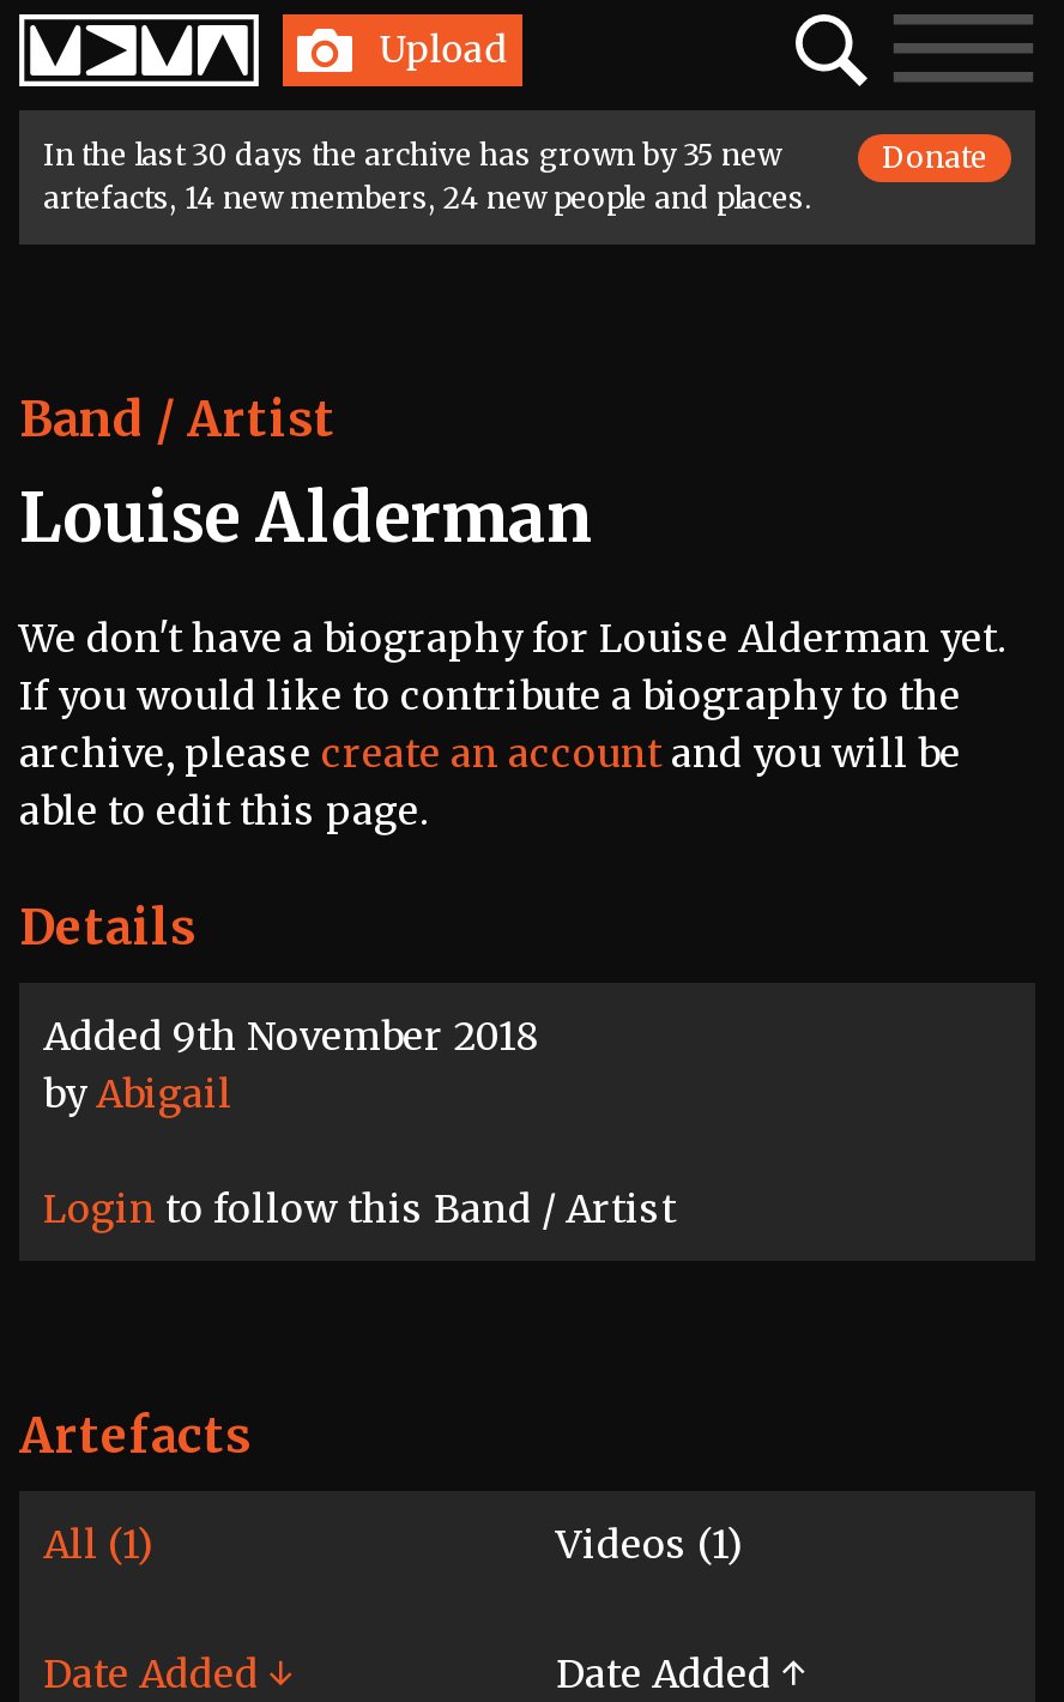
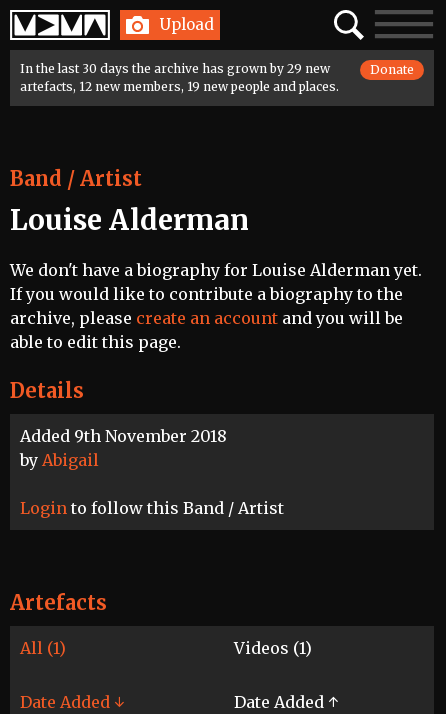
[43,137,781,173] In the last 30 days the archive has grown by 35 new -> [20,61,330,76] In the last 30 days the archive has grown by 29 new
[43,180,812,216] artefacts, 14 new members, 24 new people and places. -> [20,79,339,94] artefacts, 12 new members, 19 new people and places.

